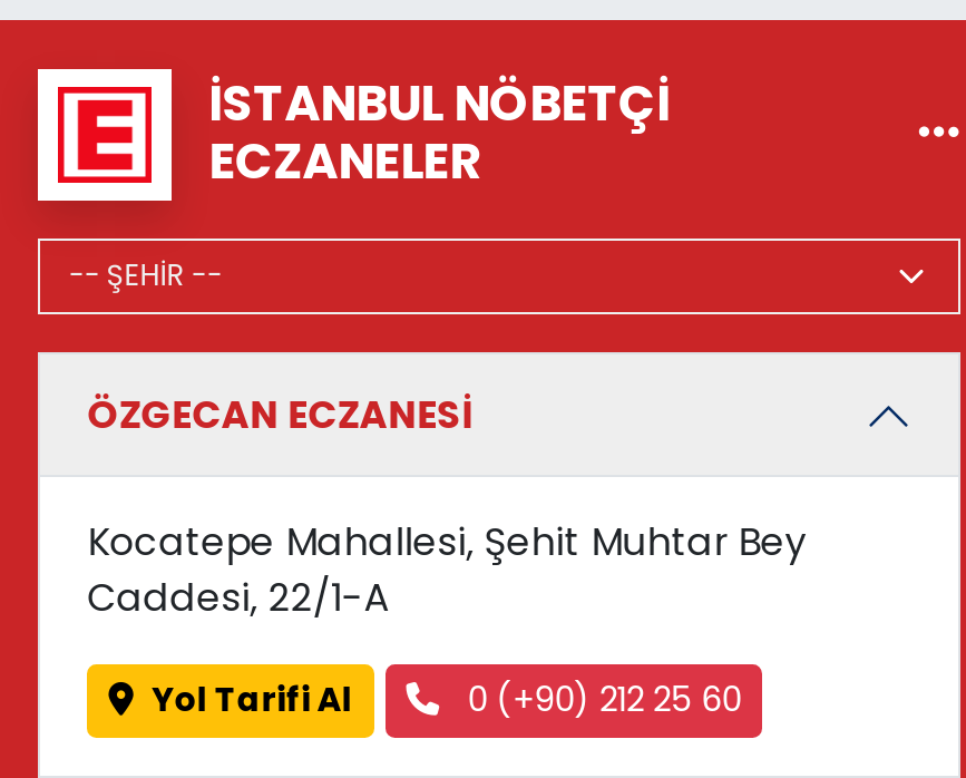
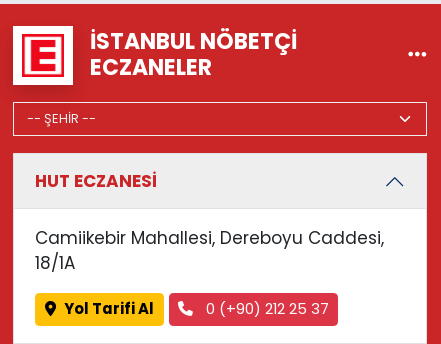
[87,389,473,443] ÖZGECAN ECZANESİ -> [35,169,157,193] HUT ECZANESİ
[87,515,807,624] Kocatepe Mahallesi, Şehit Muhtar Bey | Caddesi, 22/1-A -> [35,226,384,275] Camiikebir Mahallesi, Dereboyu Caddesi, | 18/1A
[459,676,742,723] 0 (+90) 212 25 60 -> [202,298,329,319] 0 (+90) 212 25 37

